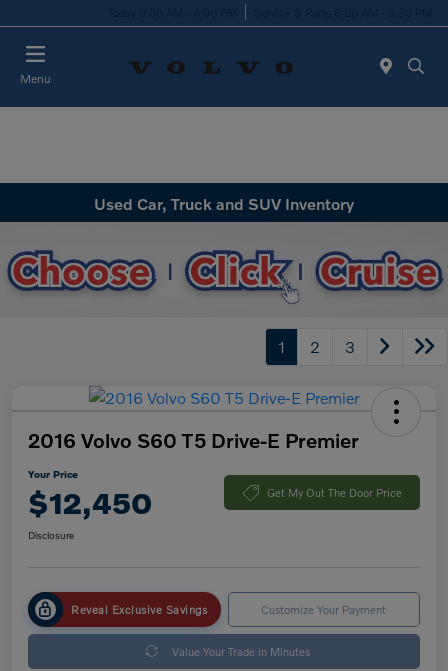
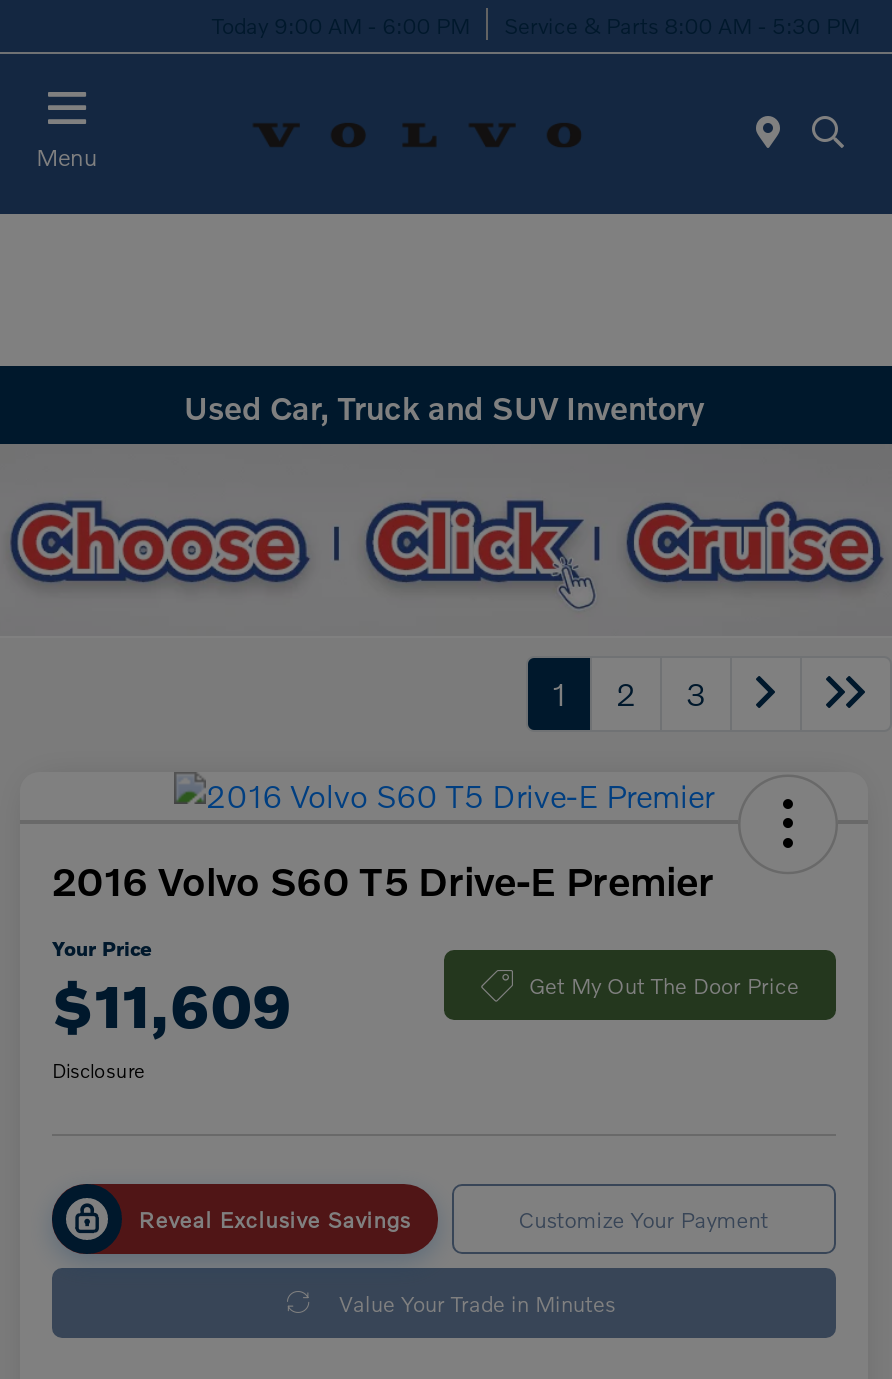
[28,485,152,520] $12,450 -> [52,970,292,1040] $11,609

